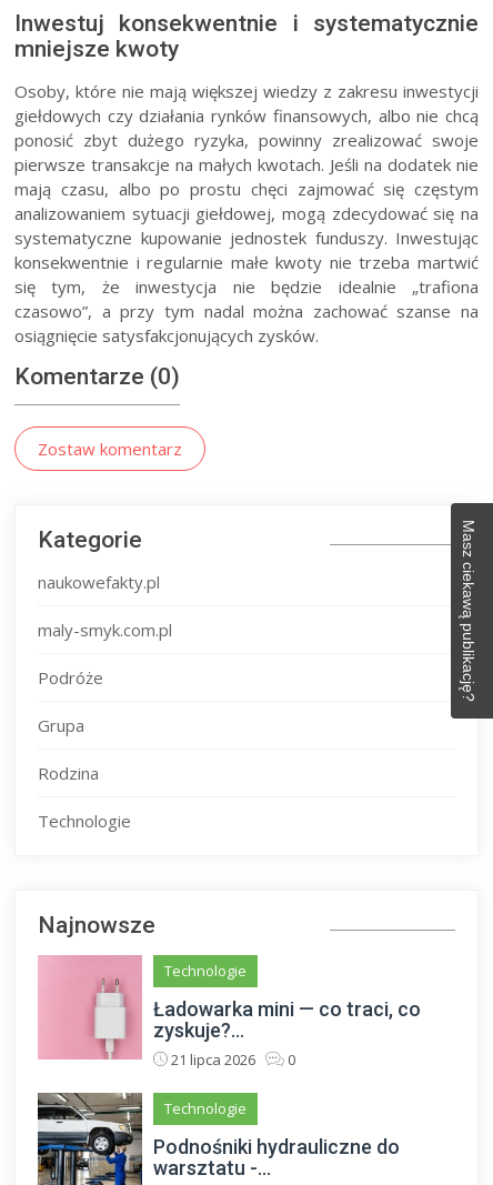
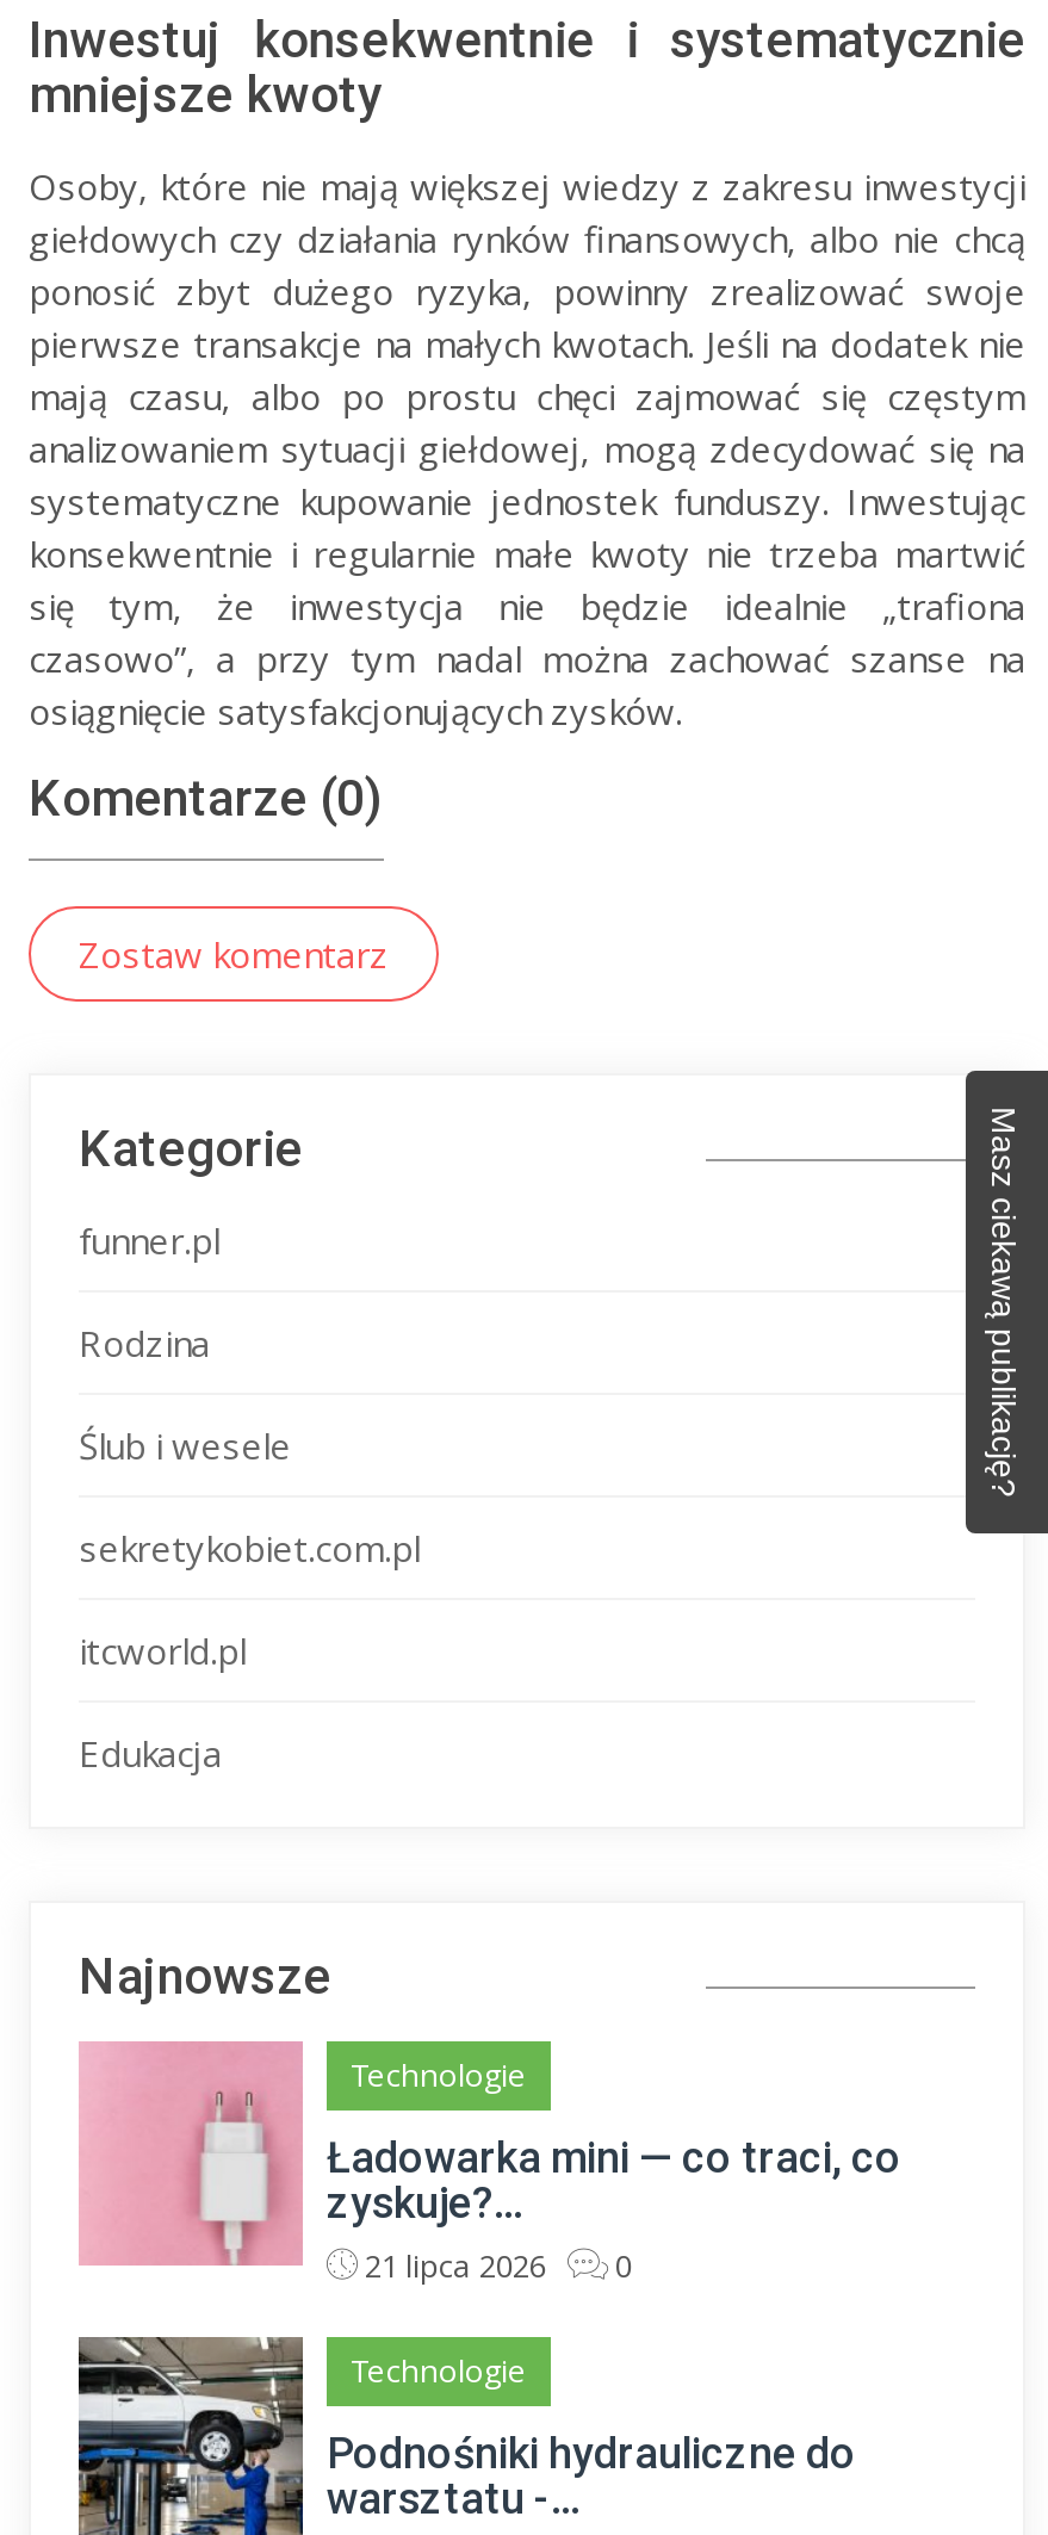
[38,571,172,736] naukowefakty.pl | maly-smyk.com.pl | Podróże | Grupa -> [79,1216,219,1263] funner.pl
moved [38,762,99,784] -> [79,1318,210,1366]: Rodzina
[38,809,131,831] Technologie -> [79,1421,420,1776] Ślub i wesele | sekretykobiet.com.pl | itcworld.pl | Edukacja

